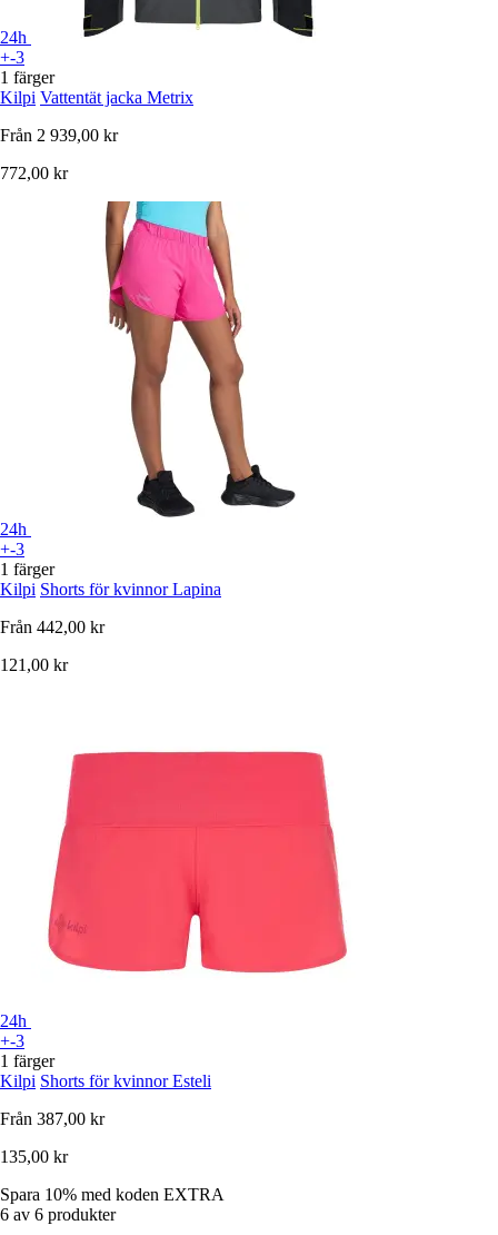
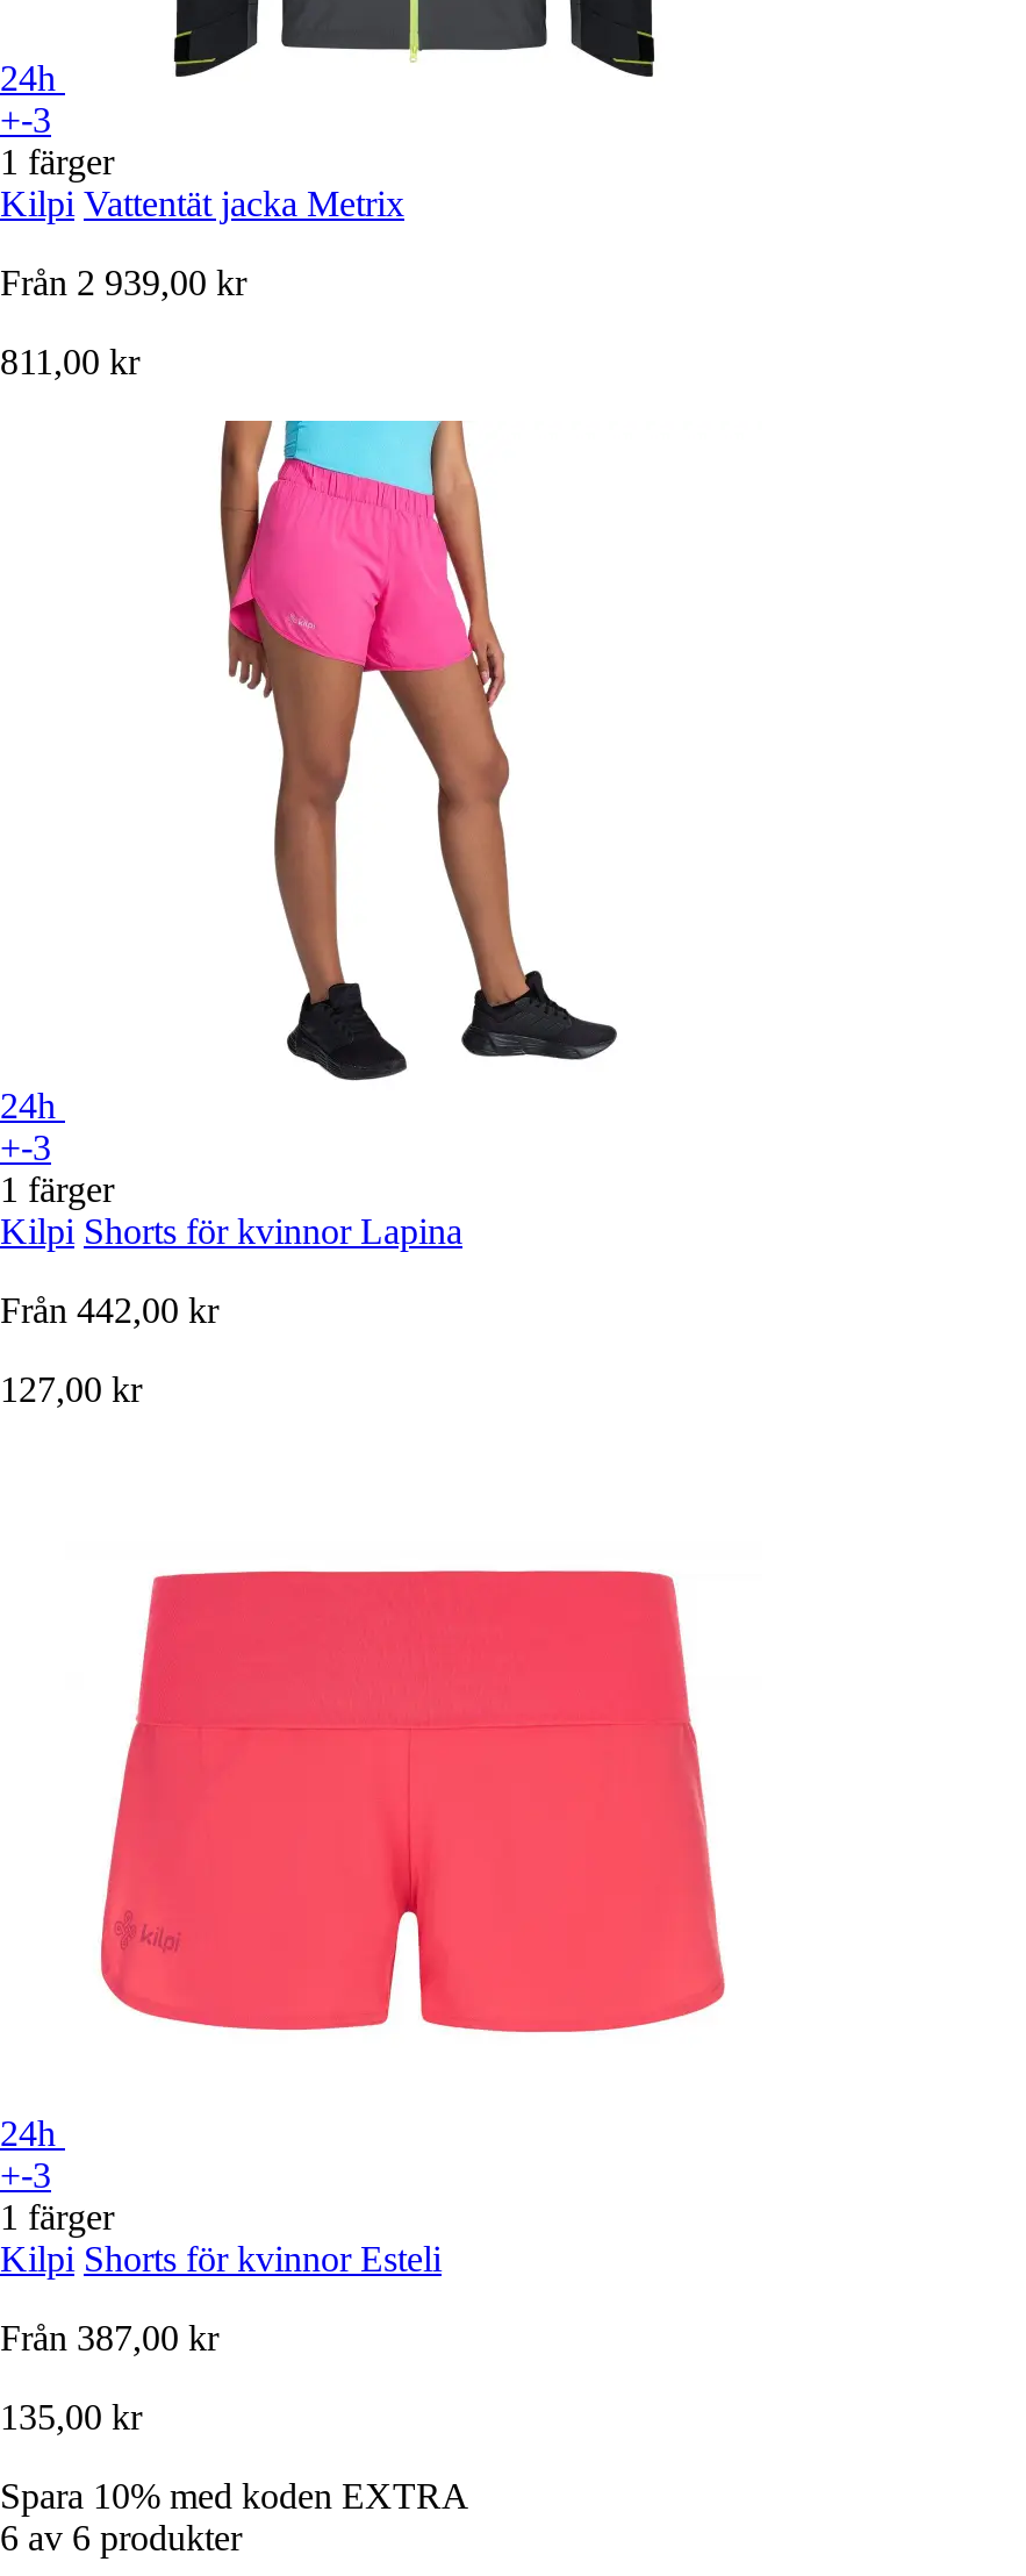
[0,164,68,182] 772,00 kr -> [0,342,139,381] 811,00 kr
[0,655,68,674] 121,00 kr -> [0,1369,142,1409] 127,00 kr

